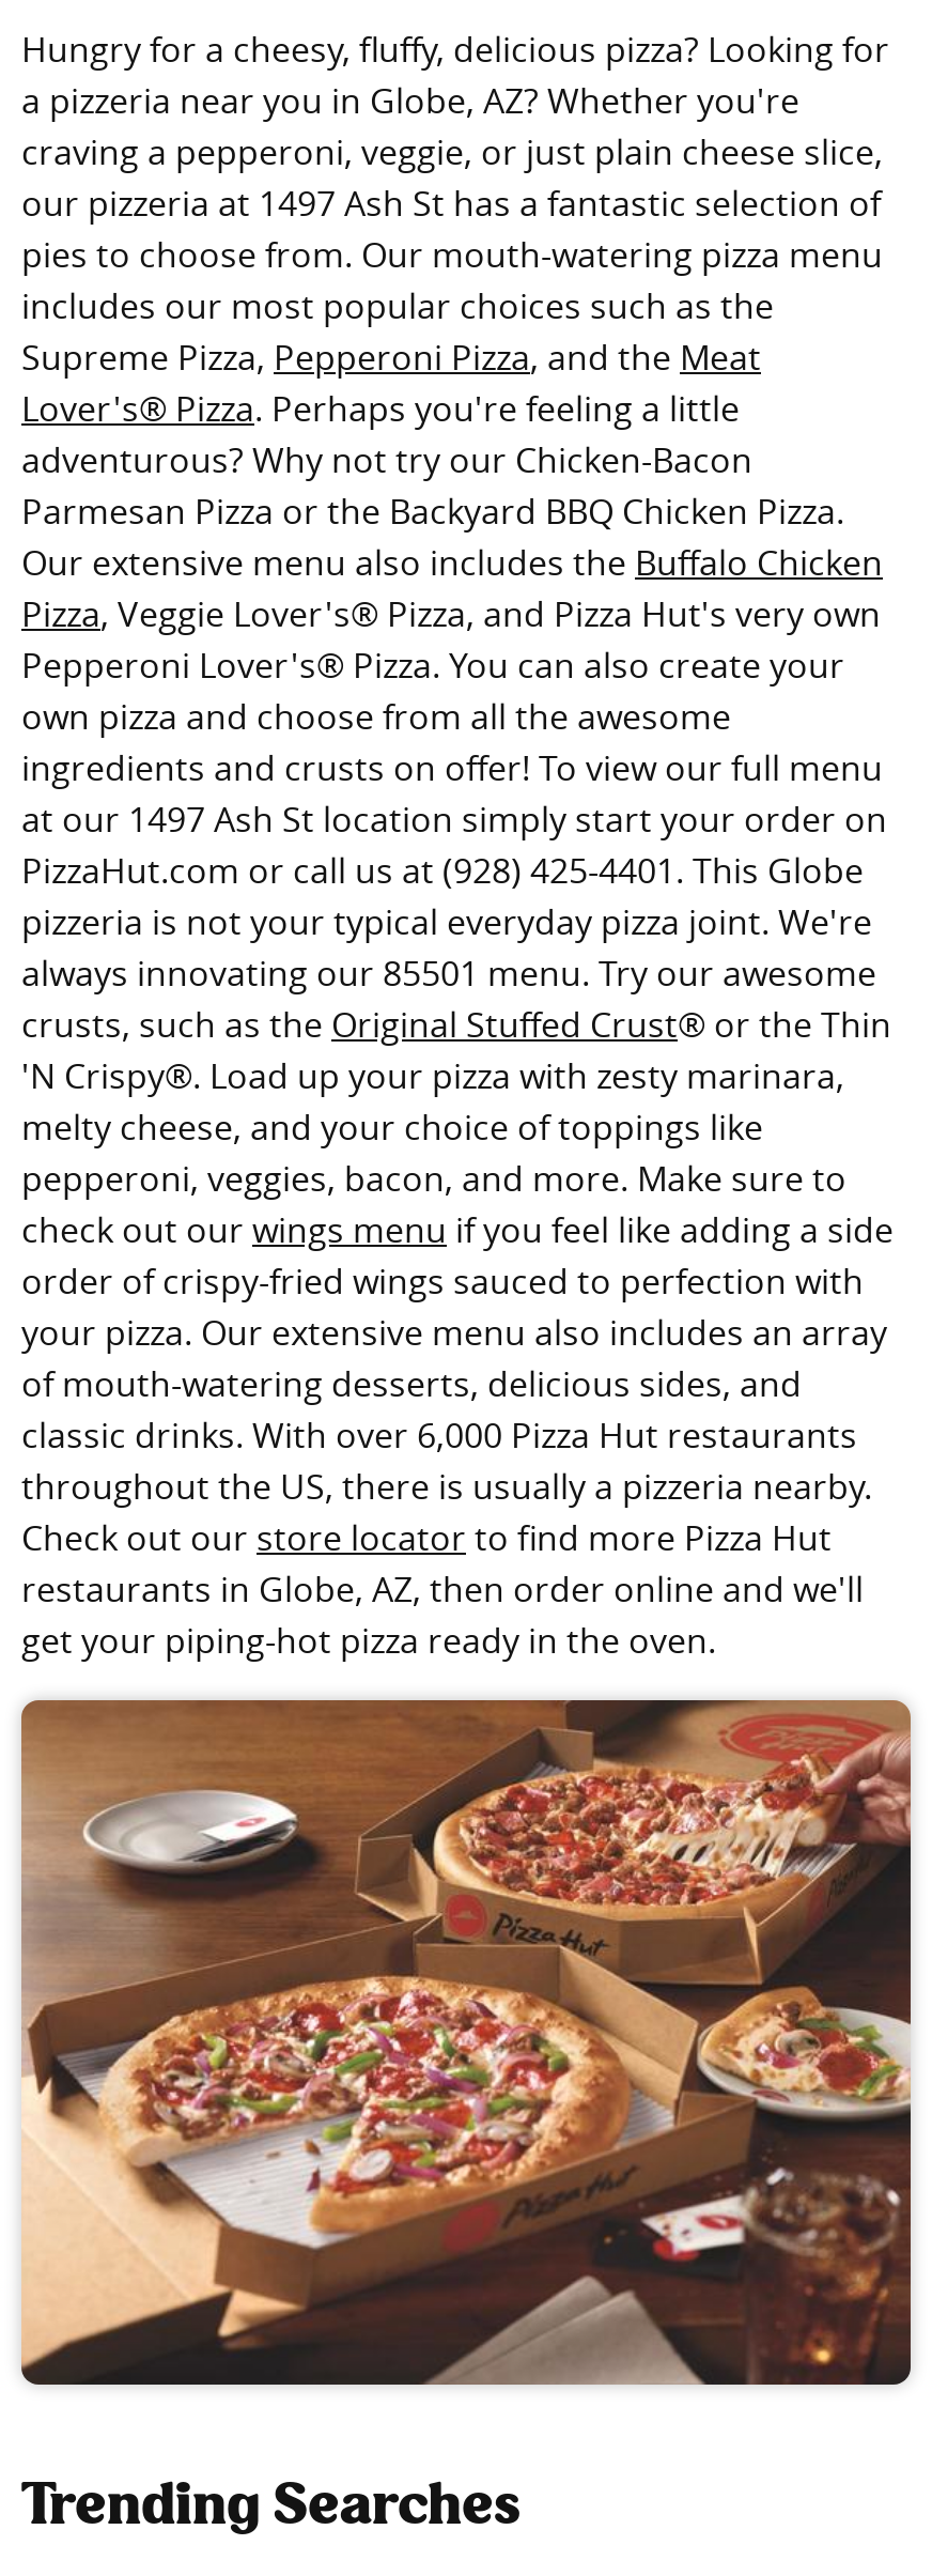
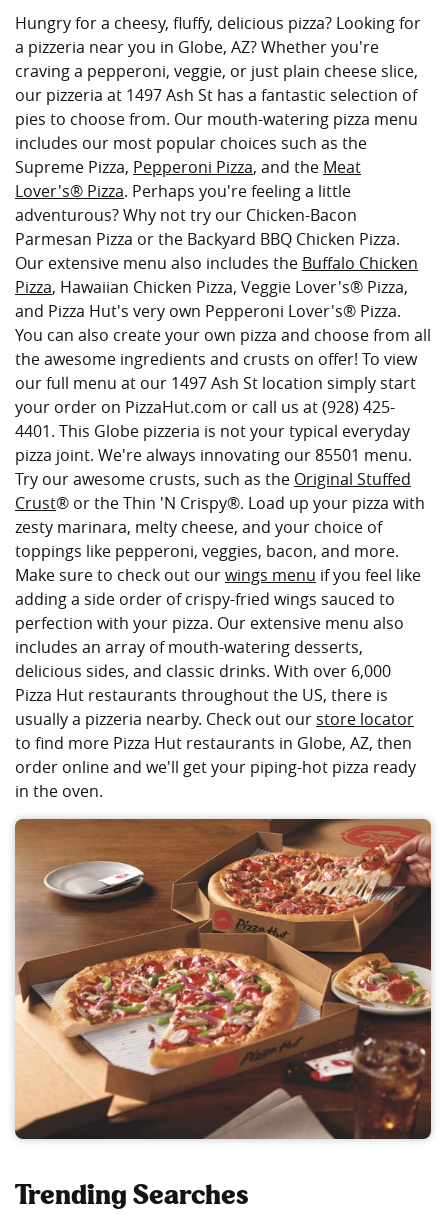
[21,591,894,1664] Pizza, Veggie Lover's® Pizza, and Pizza Hut's very own | Pepperoni Lover's® Pizza. You can also create your | own pizza and choose from all the awesome | ingredients and crusts on offer! To view our full menu | at our 1497 Ash St location simply start your order on | PizzaHut.com or call us at (928) 425-4401. This Globe | pizzeria is not your typical everyday pizza joint. We're | always innovating our 85501 menu. Try our awesome | crusts, such as the Original Stuffed Crust® or the Thin | 'N Crispy®. Load up your pizza with zesty marinara, | melty cheese, and your choice of toppings like | pepperoni, veggies, bacon, and more. Make sure to | check out our wings menu if you feel like adding a side | order of crispy-fried wings sauced to perfection with | your pizza. Our extensive menu also includes an array | of mouth-watering desserts, delicious sides, and | classic drinks. With over 6,000 Pizza Hut restaurants | throughout the US, there is usually a pizzeria nearby. | Check out our store locator to find more Pizza Hut | restaurants in Globe, AZ, then order online and we'll | get your piping-hot pizza ready in the oven. -> [15,276,431,802] Pizza, Hawaiian Chicken Pizza, Veggie Lover's® Pizza, | and Pizza Hut's very own Pepperoni Lover's® Pizza. | You can also create your own pizza and choose from all | the awesome ingredients and crusts on offer! To view | our full menu at our 1497 Ash St location simply start | your order on PizzaHut.com or call us at (928) 425- | 4401. This Globe pizzeria is not your typical everyday | pizza joint. We're always innovating our 85501 menu. | Try our awesome crusts, such as the Original Stuffed | Crust® or the Thin 'N Crispy®. Load up your pizza with | zesty marinara, melty cheese, and your choice of | toppings like pepperoni, veggies, bacon, and more. | Make sure to check out our wings menu if you feel like | adding a side order of crispy-fried wings sauced to | perfection with your pizza. Our extensive menu also | includes an array of mouth-watering desserts, | delicious sides, and classic drinks. With over 6,000 | Pizza Hut restaurants throughout the US, there is | usually a pizzeria nearby. Check out our store locator | to find more Pizza Hut restaurants in Globe, AZ, then | order online and we'll get your piping-hot pizza ready | in the oven.

